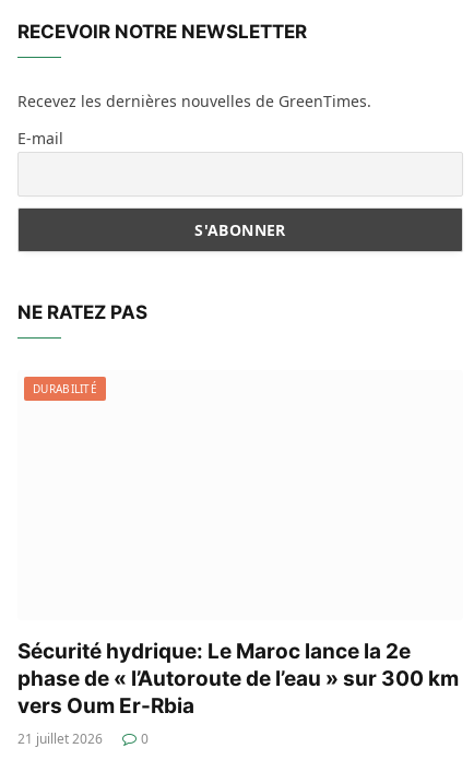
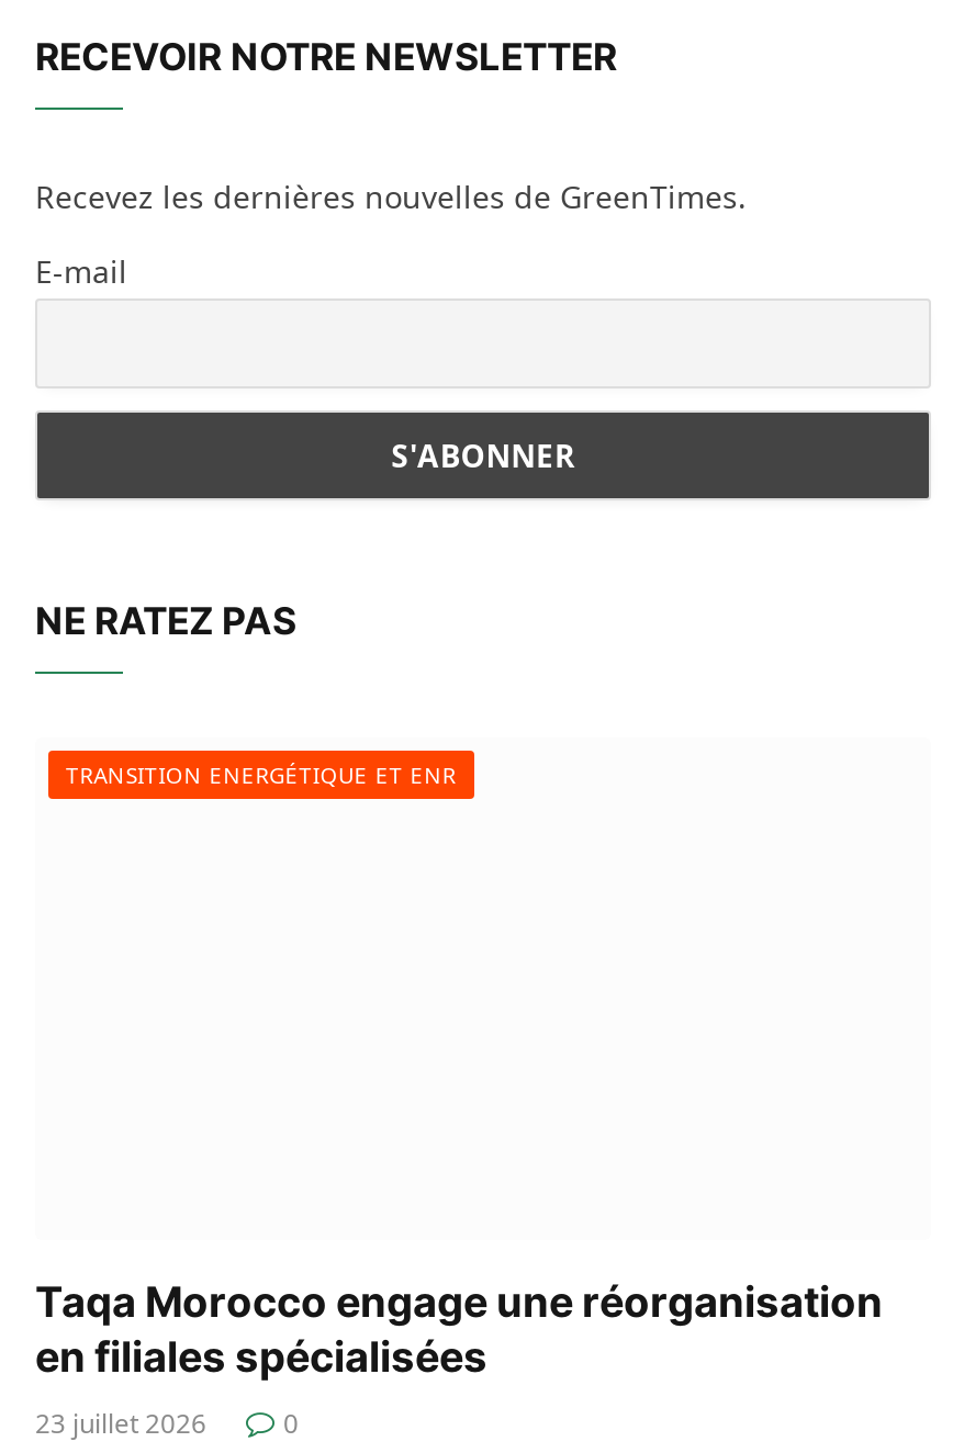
[33,381,97,396] DURABILITÉ -> [66,759,456,790] TRANSITION ENERGÉTIQUE ET ENR
[17,639,459,748] Sécurité hydrique: Le Maroc lance la 2e | phase de « l’Autoroute de l’eau » sur 300 km | vers Oum Er-Rbia | 21 juillet 2026 -> [35,1278,883,1443] Taqa Morocco engage une réorganisation | en filiales spécialisées | 23 juillet 2026

